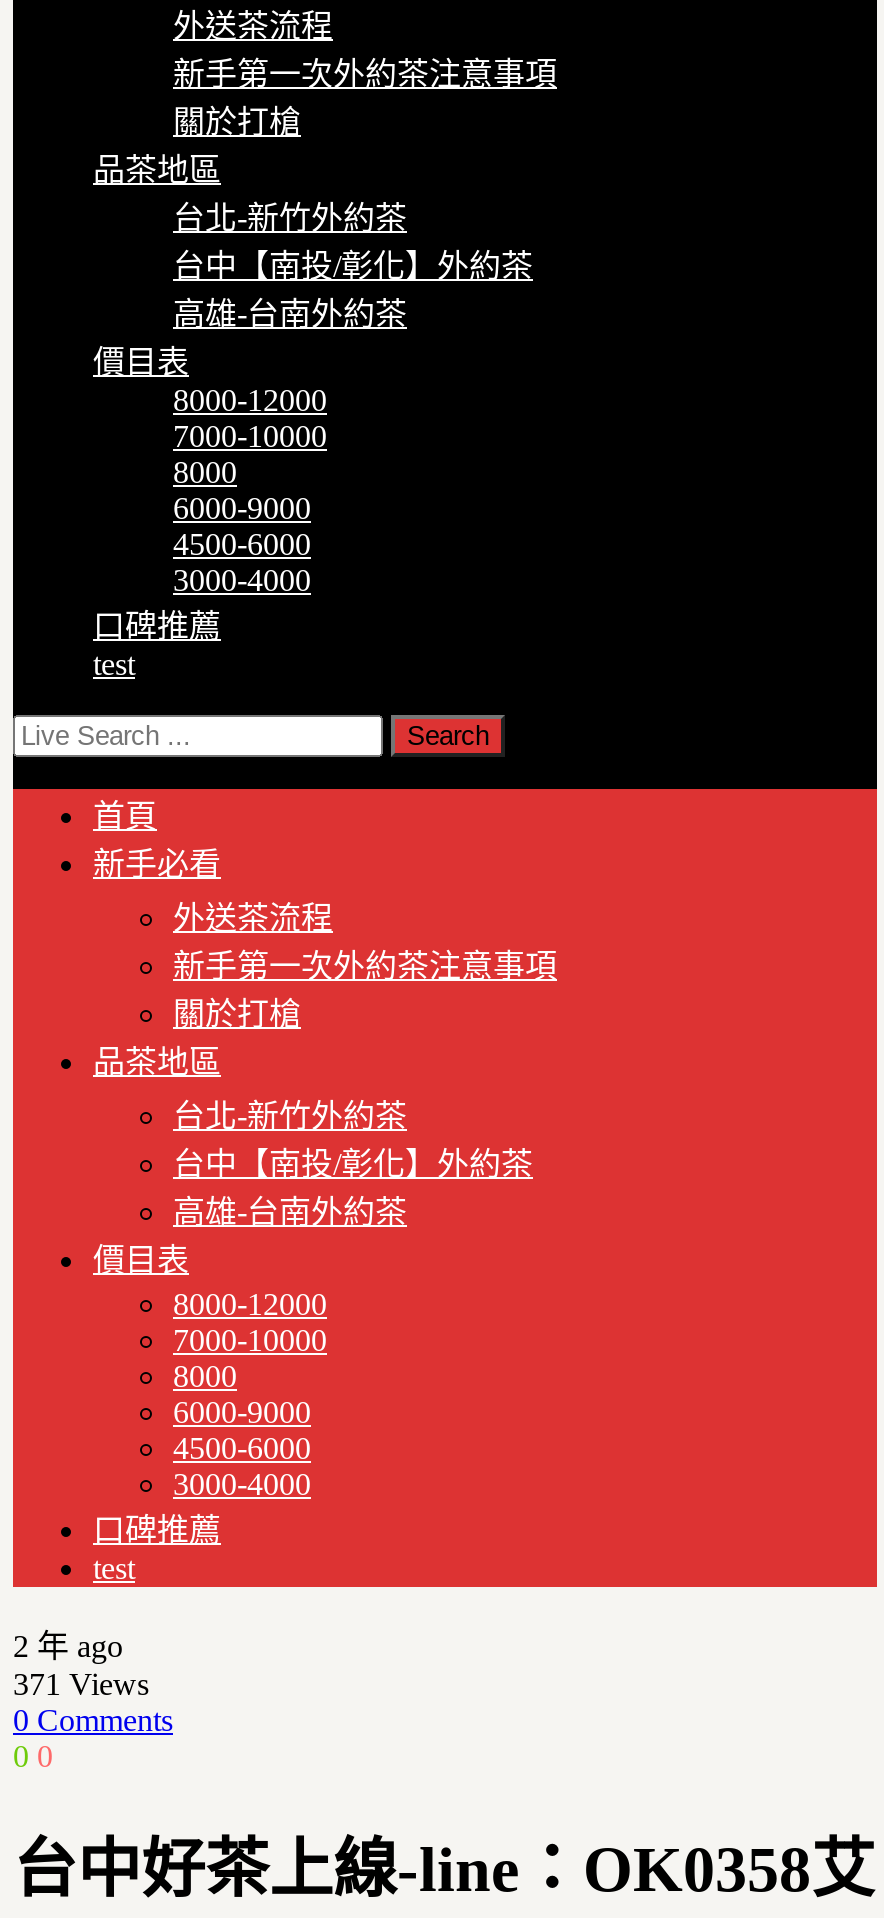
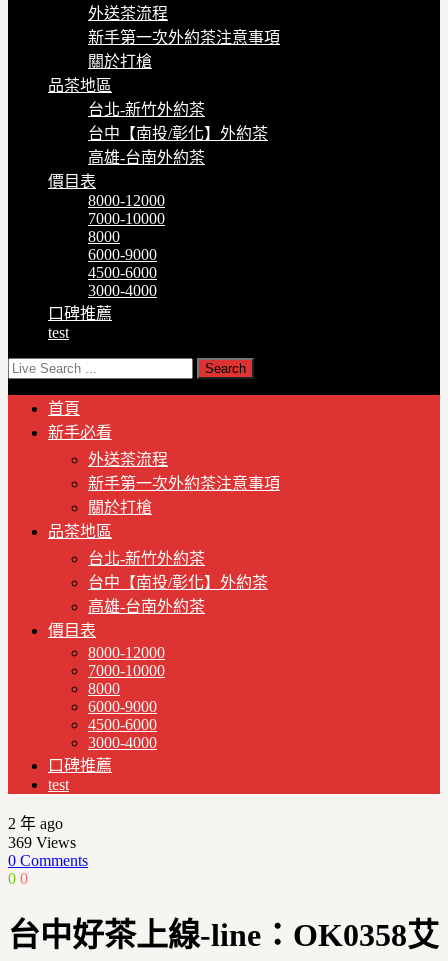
[13,1667,149,1701] 371 Views -> [8,834,76,851] 369 Views

